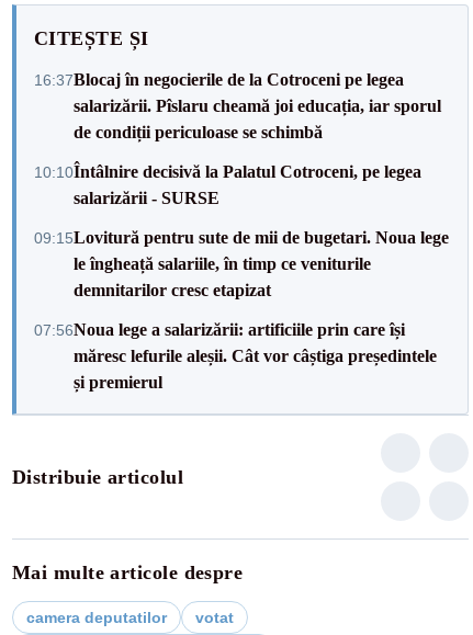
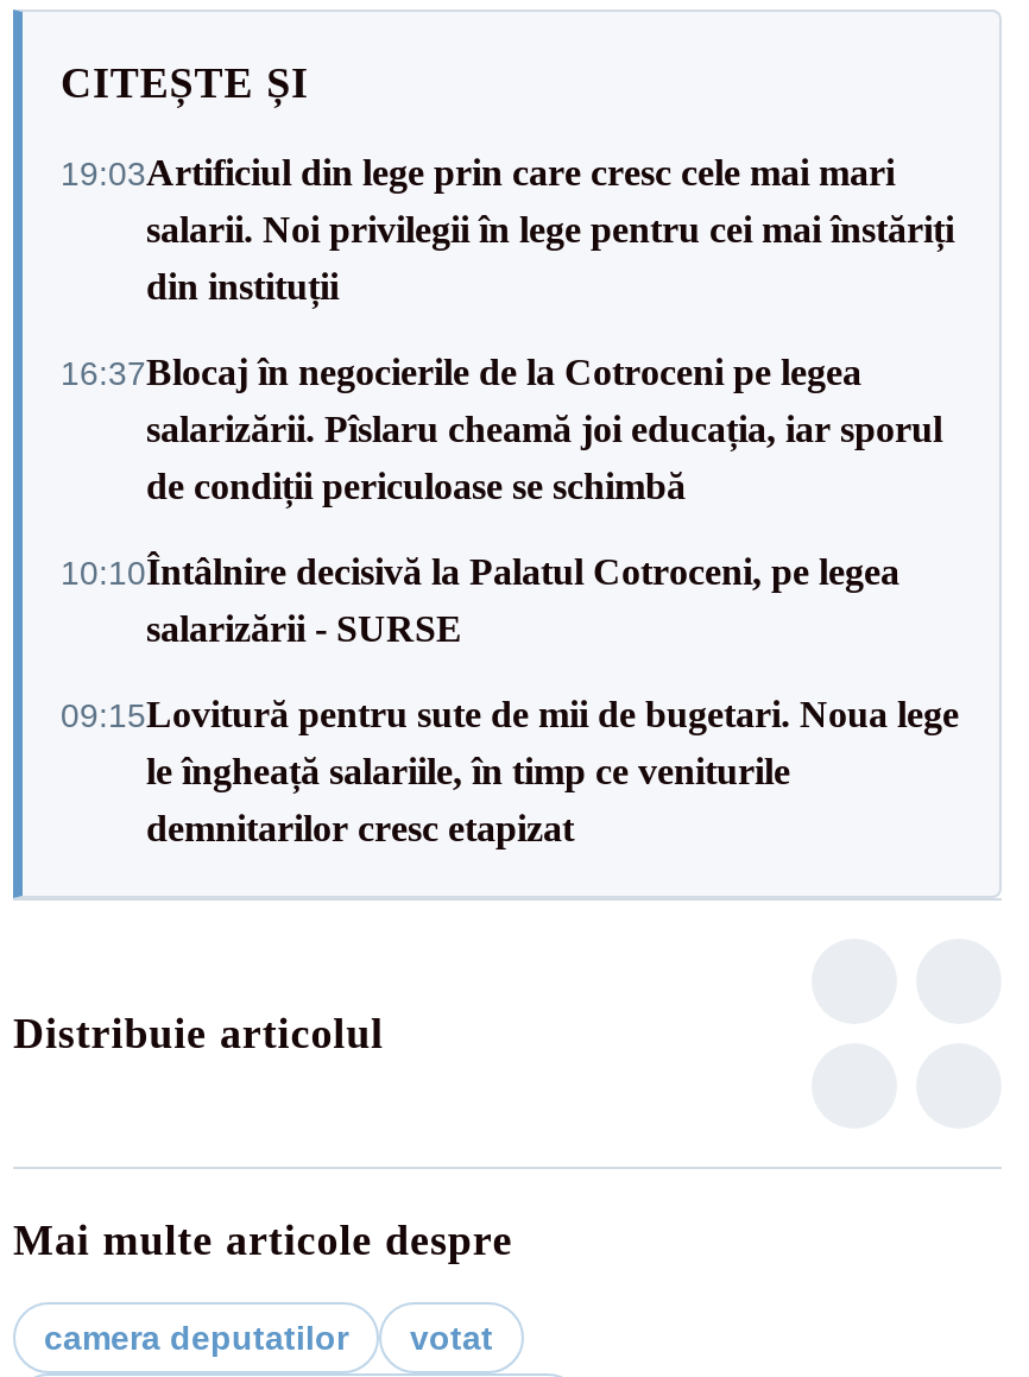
none -> [61,152,954,307] 19:03Artificiul din lege prin care cresc cele mai mari | salarii. Noi privilegii în lege pentru cei mai înstăriți | din instituții
moved [34,70,449,299] -> [61,352,959,848]: 16:37Blocaj în negocierile de la Cotroceni pe legea | salarizării. Pîslaru cheamă joi educația, iar sporul | de condiții periculoase se schimbă | 10:10Întâlnire decisivă la Palatul Cotroceni, pe legea | salarizării - SURSE | 09:15Lovitură pentru sute de mii de bugetari. Noua lege | le îngheață salariile, în timp ce veniturile | demnitarilor cresc etapizat
[34,320,437,391] 07:56Noua lege a salarizării: artificiile prin care își | măresc lefurile aleșii. Cât vor câștiga președintele | și premierul -> none

